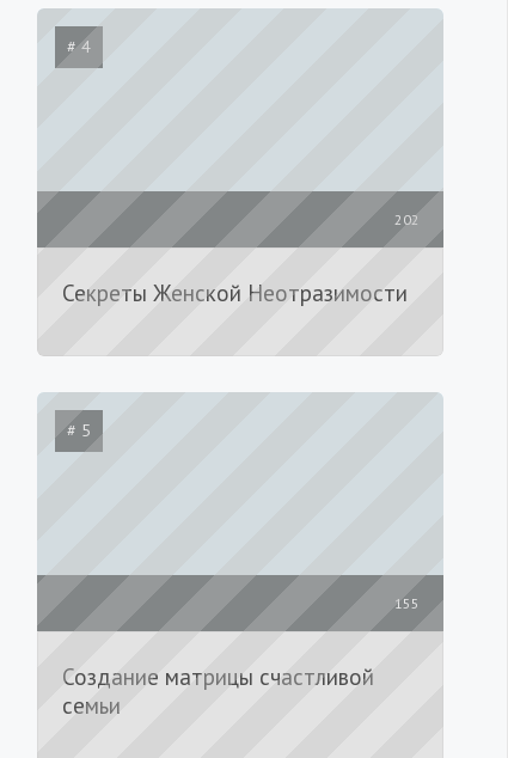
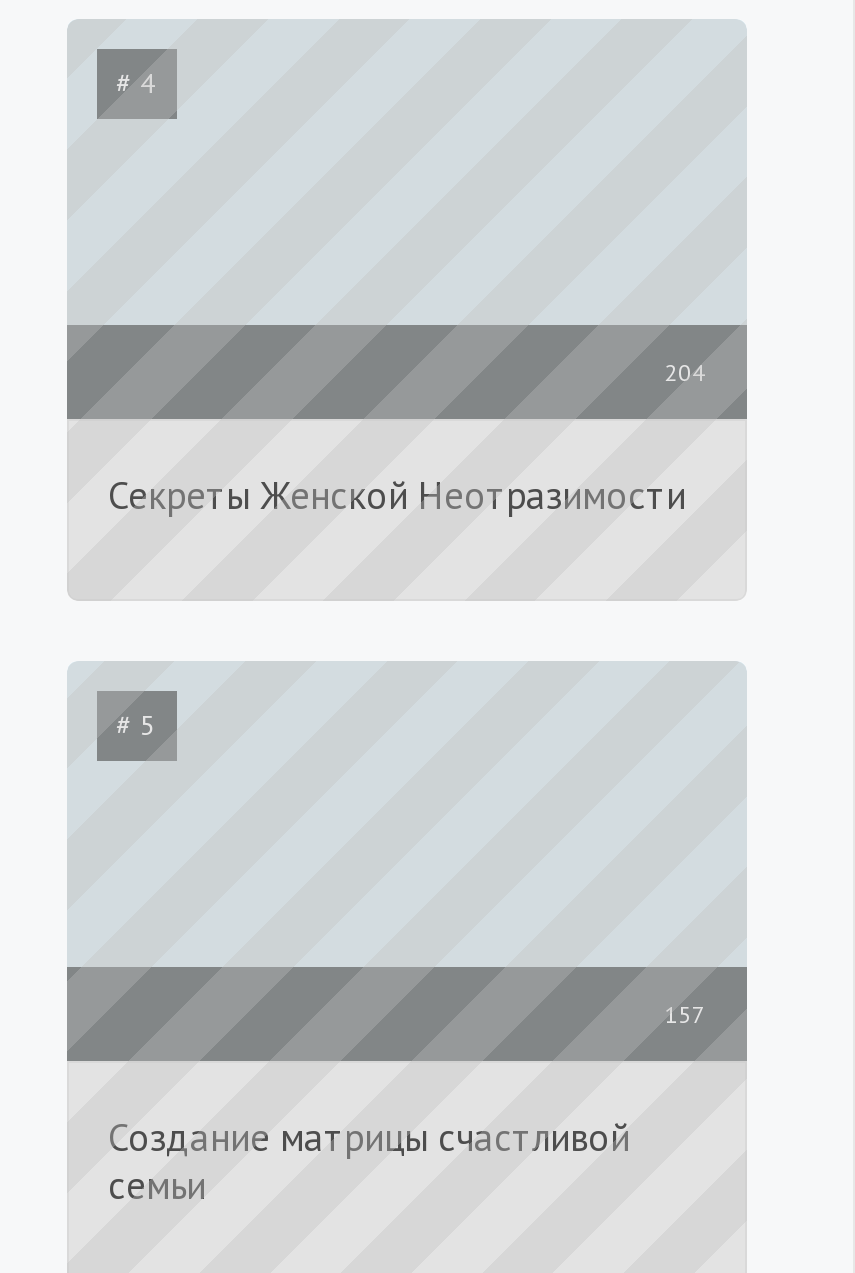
[394,210,419,228] 202 -> [664,357,706,387] 204
[394,594,419,612] 155 -> [664,999,706,1029] 157

